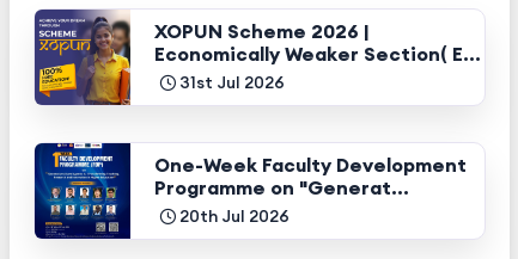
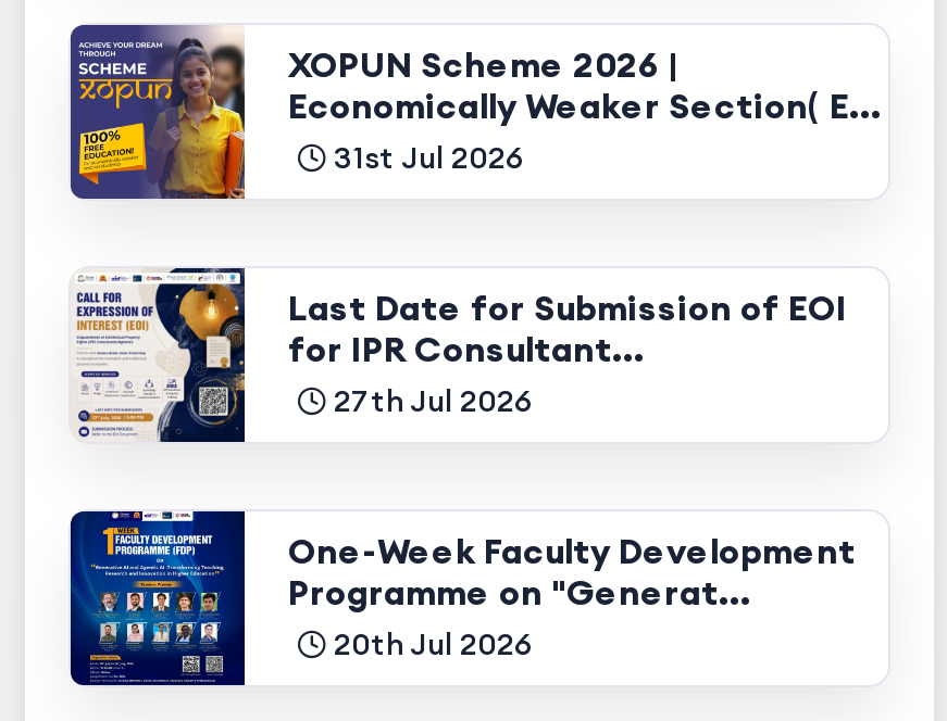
none -> [71,266,847,442] [image] | Last Date for Submission of EOI | for IPR Consultant... | 27th Jul 2026

